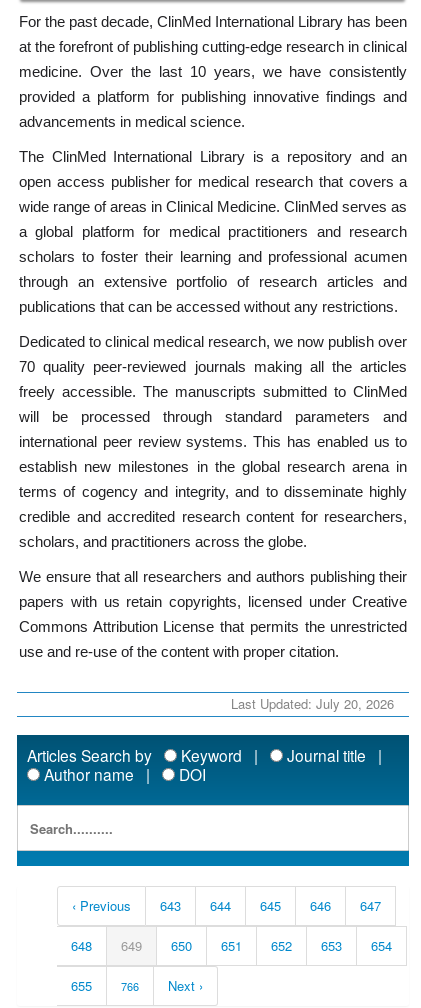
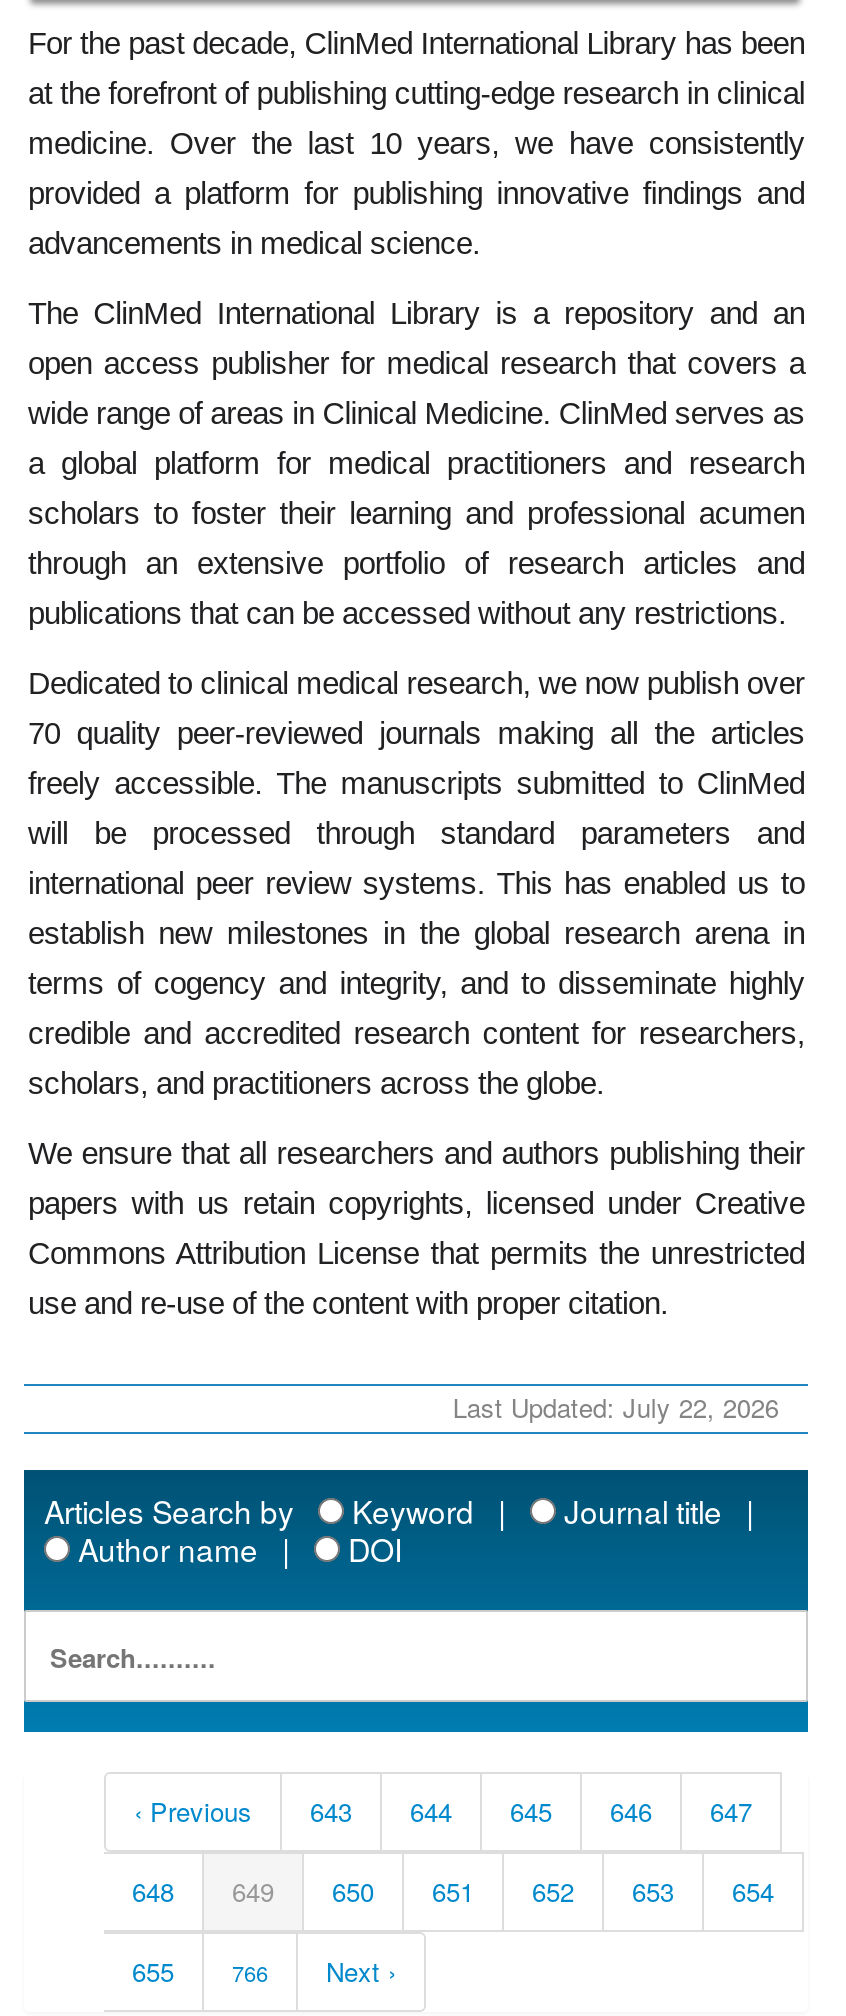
[231,694,394,713] Last Updated: July 20, 2026 -> [453,1389,779,1427] Last Updated: July 22, 2026

